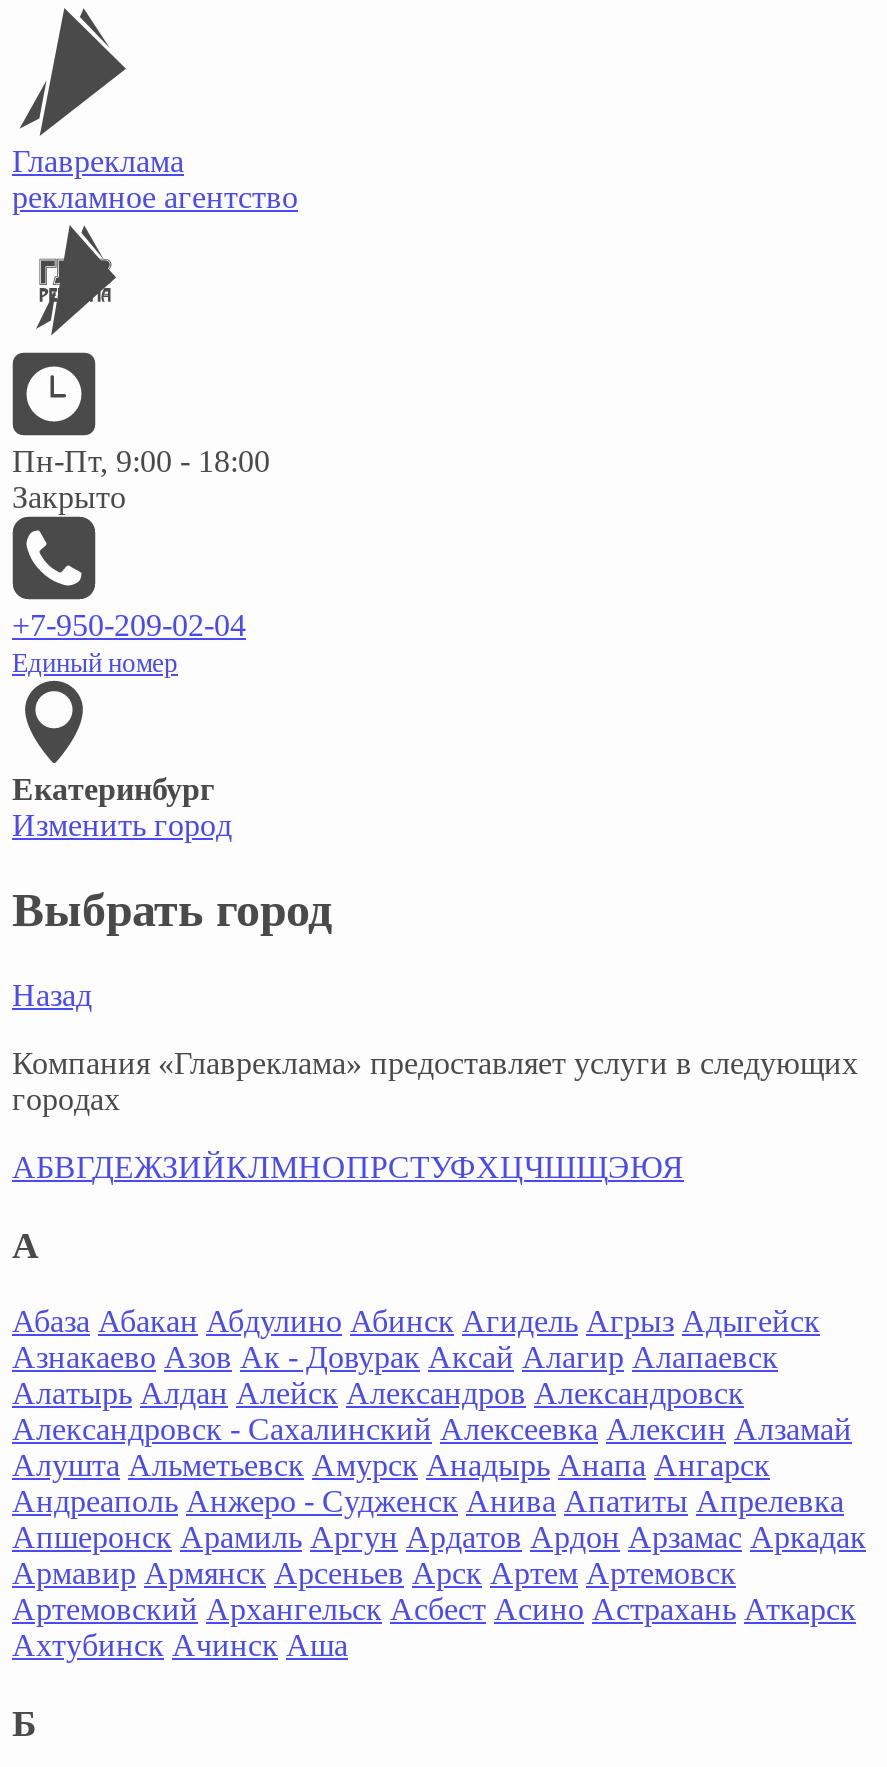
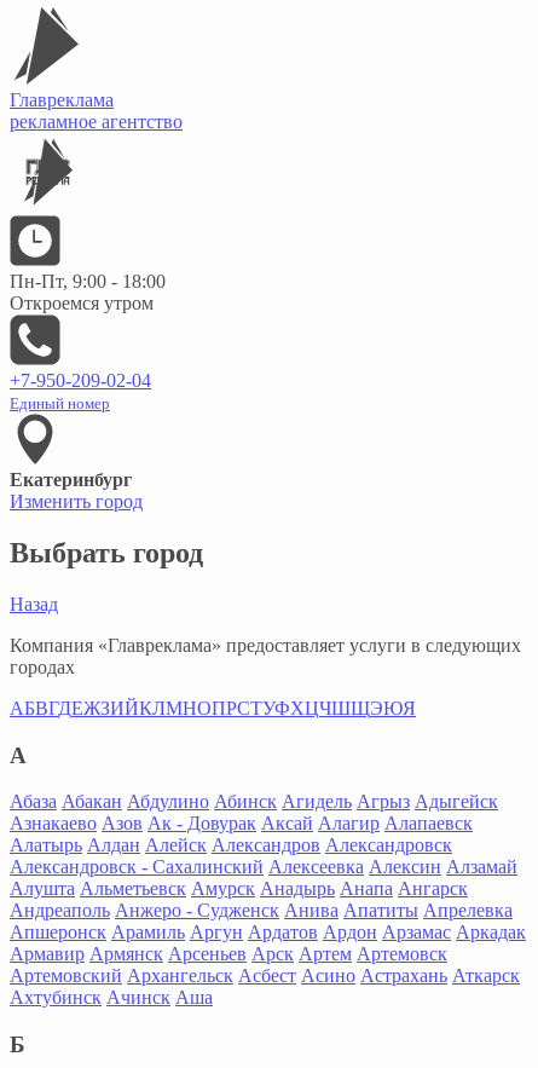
[12,480,126,514] Закрыто -> [10,293,154,313] Откроемся утром

